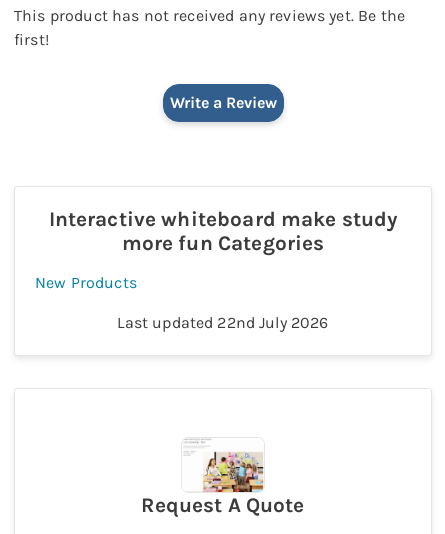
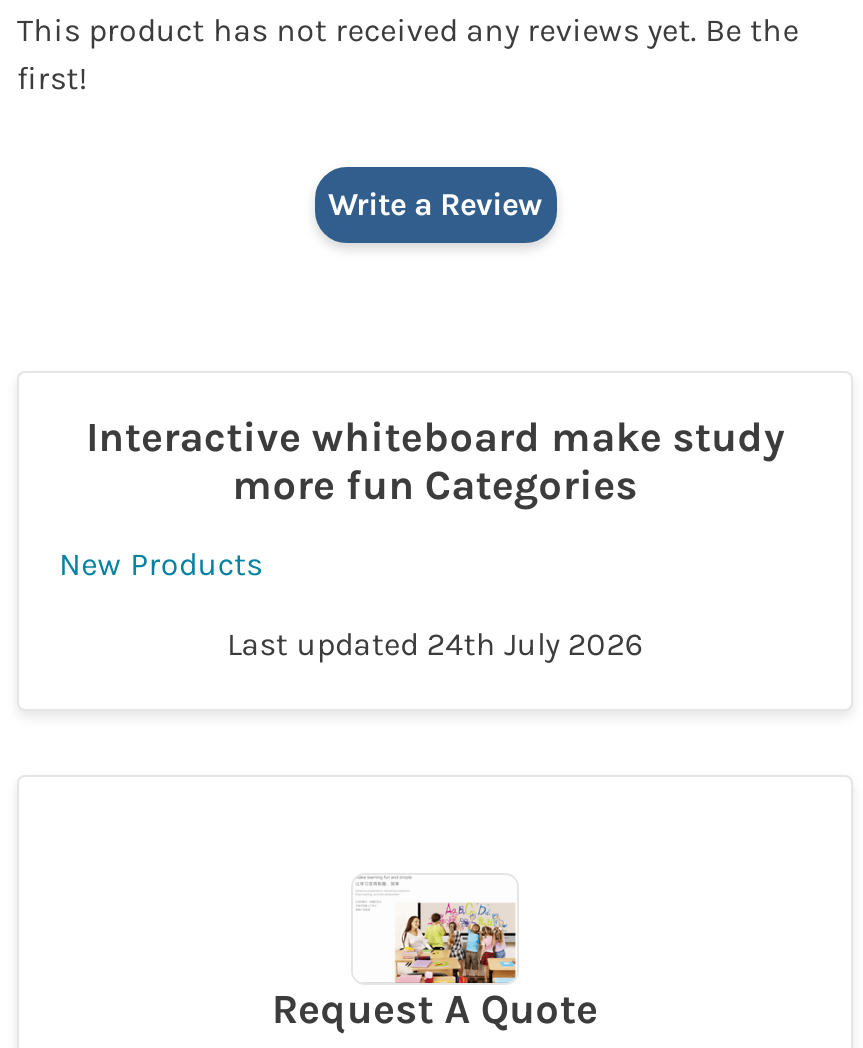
[117,313,328,332] Last updated 22nd July 2026 -> [227,624,643,662] Last updated 24th July 2026

